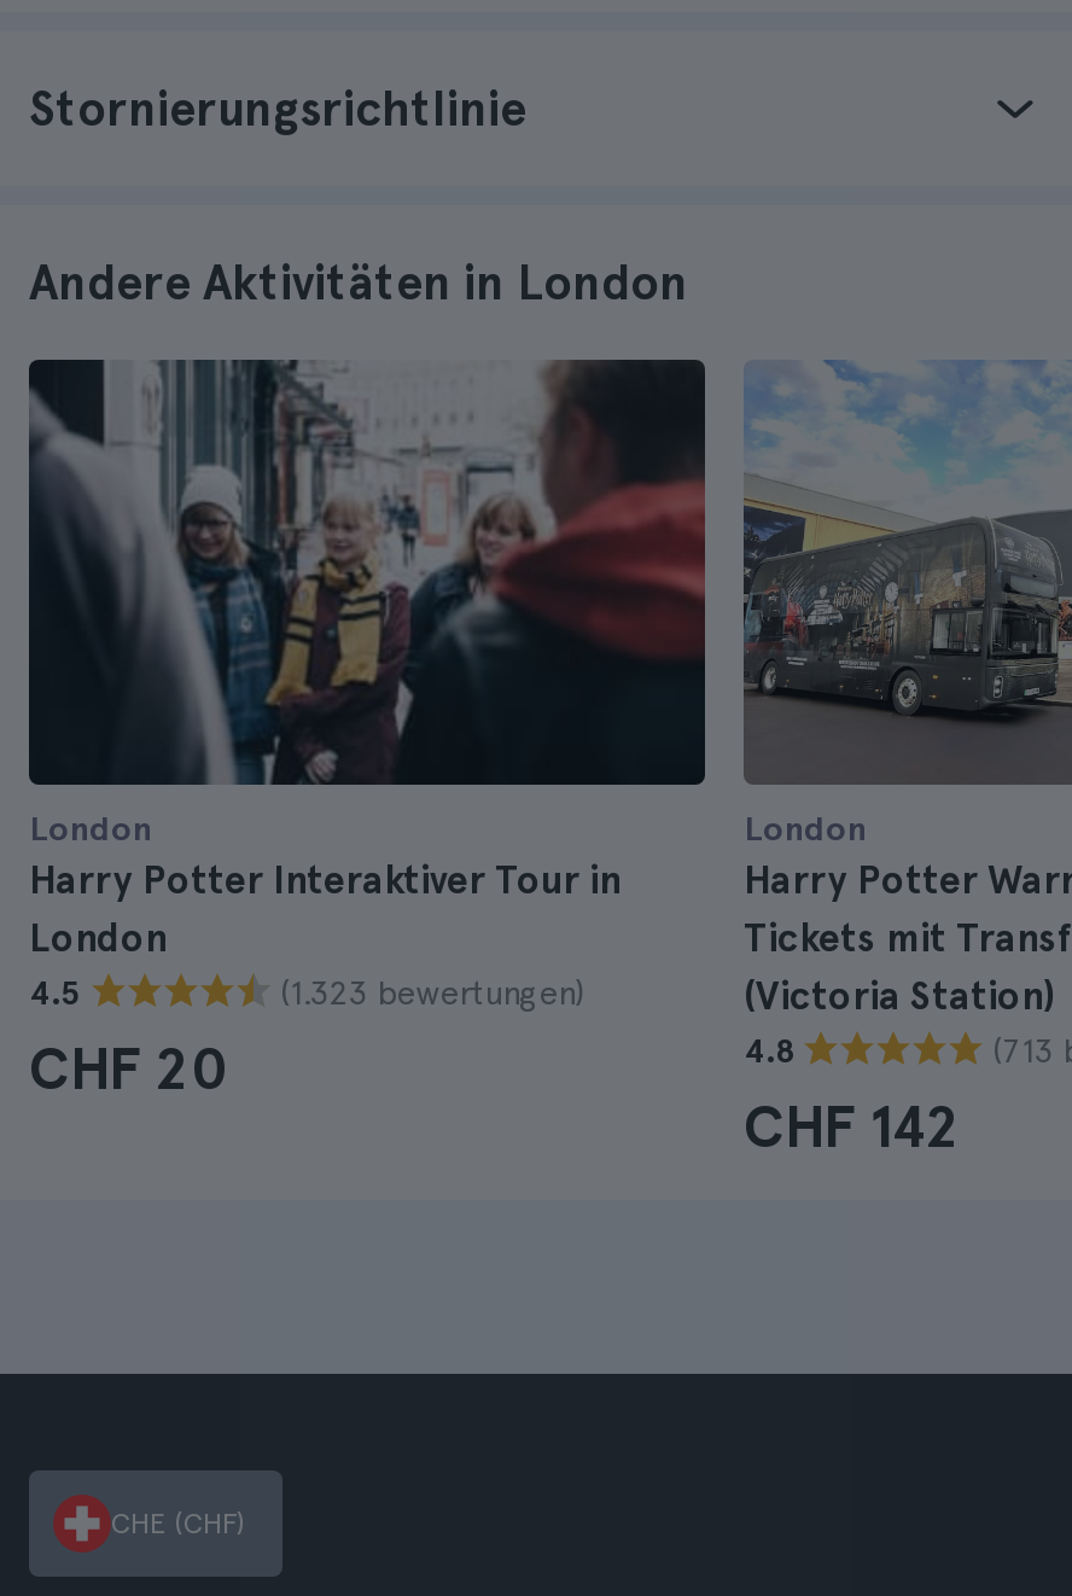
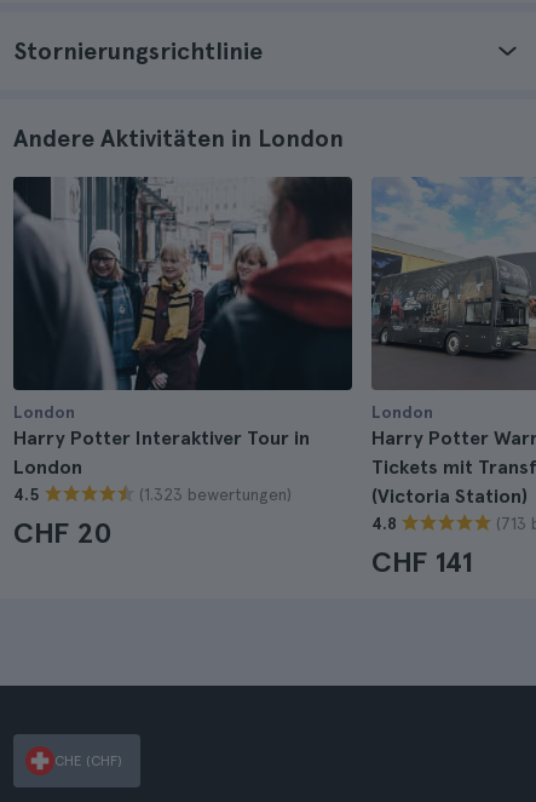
[744,1091,961,1161] CHF 142 -> [371,544,473,579] CHF 141

